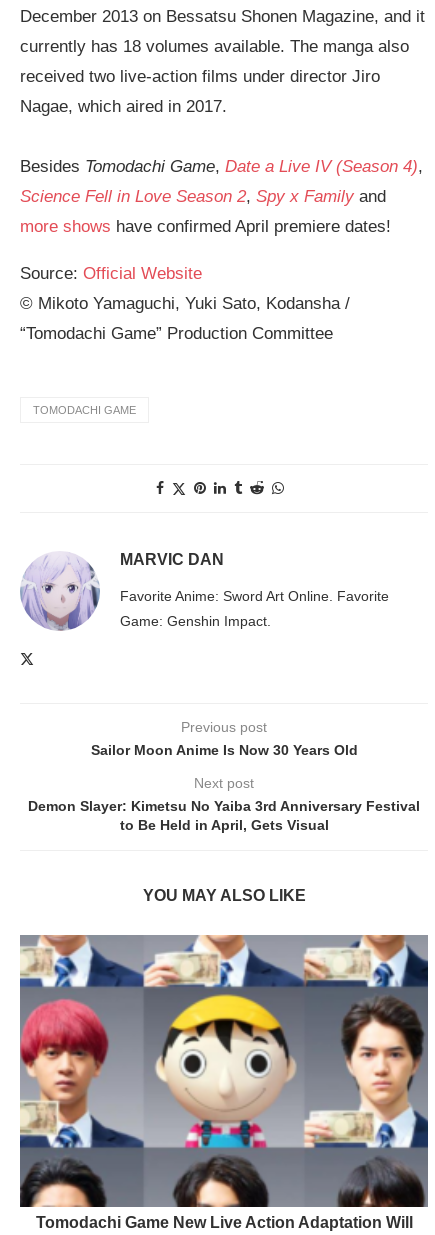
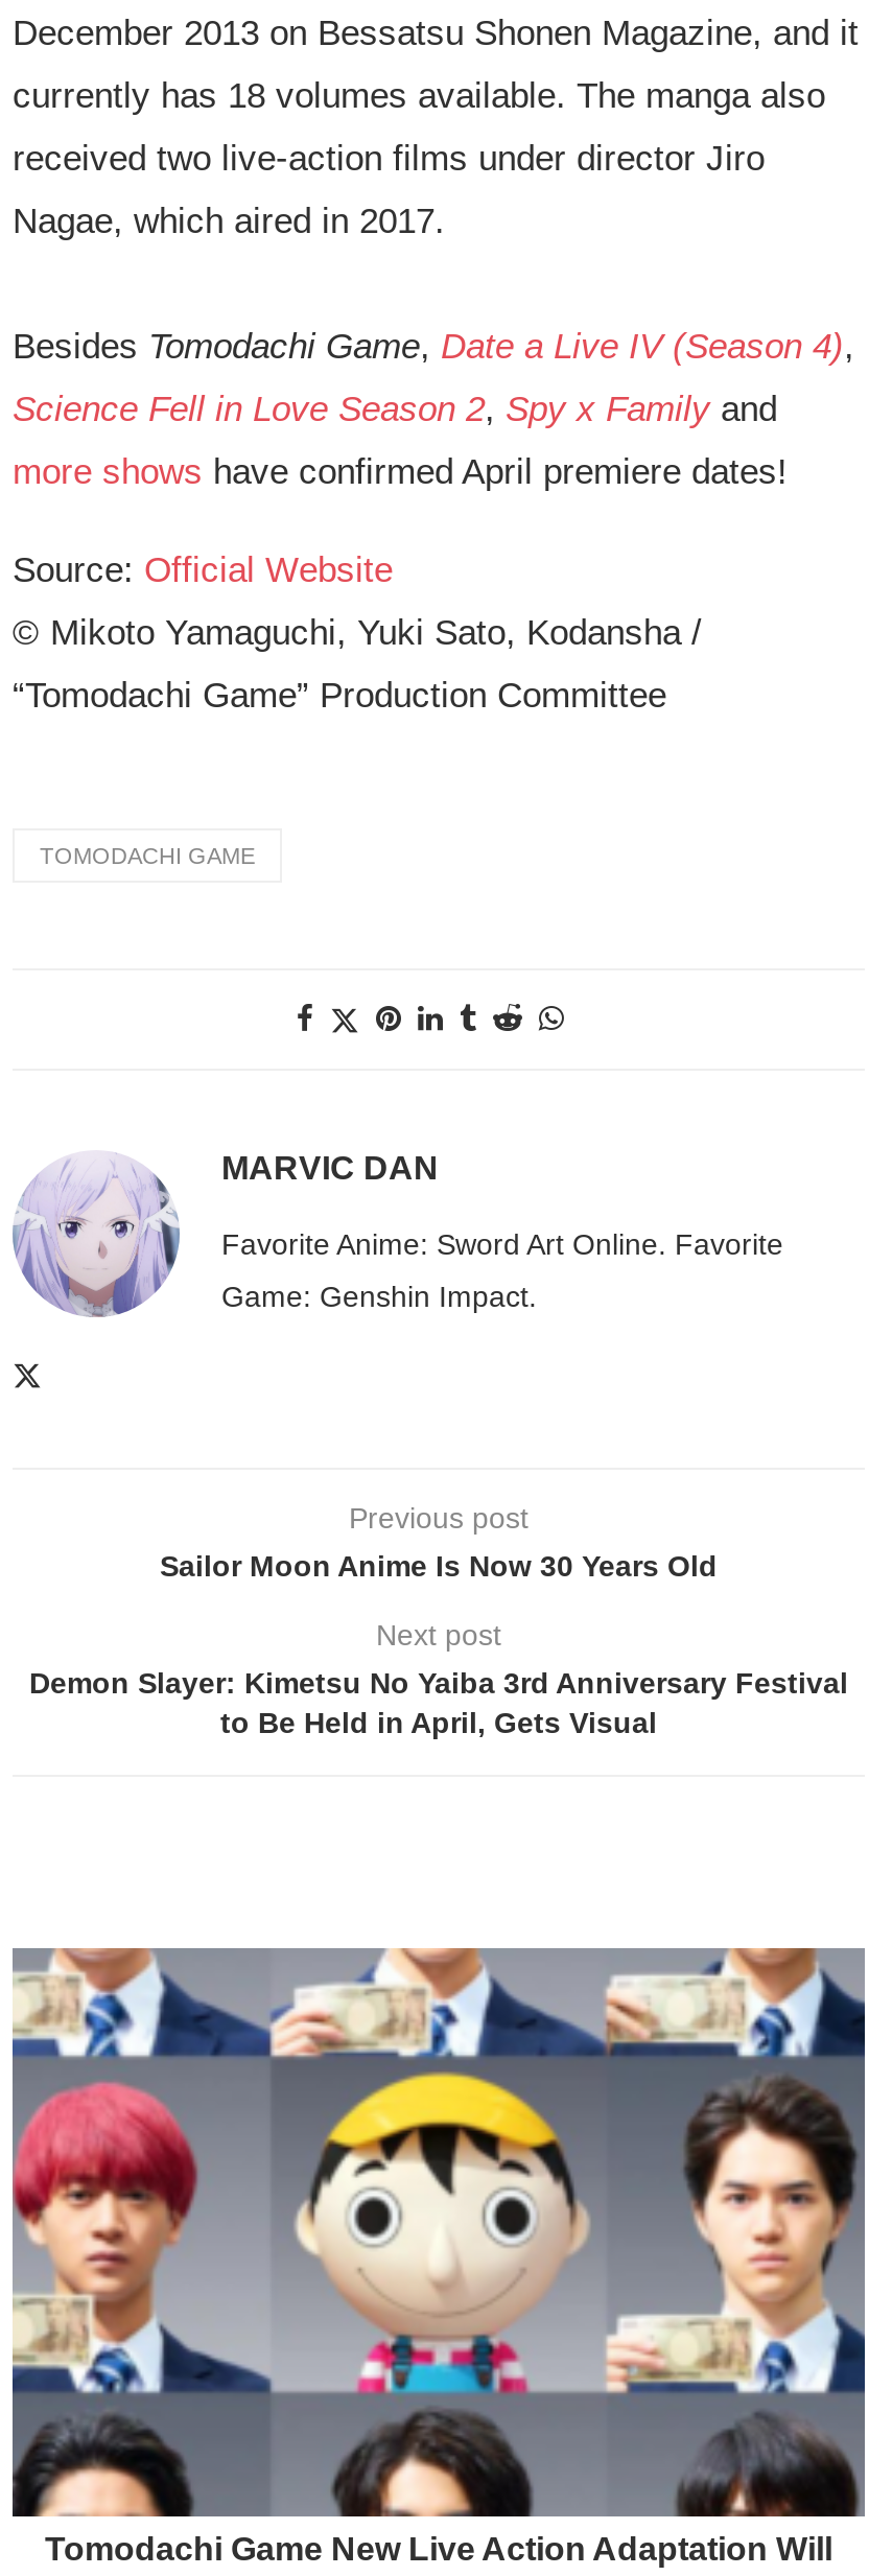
[142,887,305,904] YOU MAY ALSO LIKE -> none

